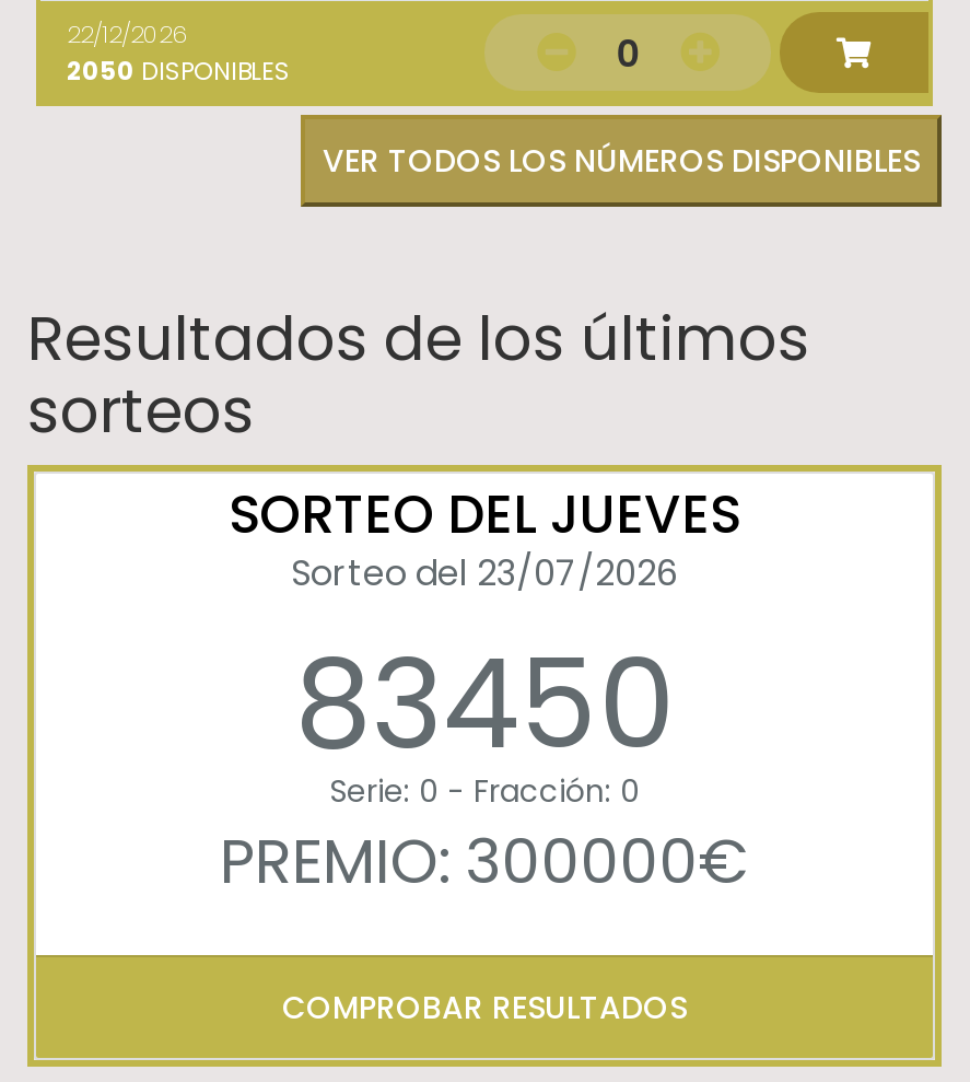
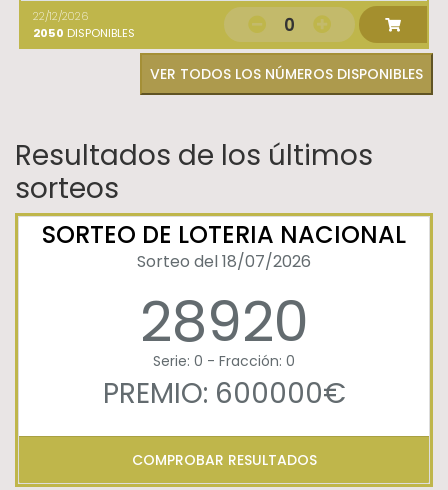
[229,478,740,791] SORTEO DEL JUEVES | Sorteo del 23/07/2026 | 83450 -> [42,218,406,361] SORTEO DE LOTERIA NACIONAL | Sorteo del 18/07/2026 | 28920
[220,819,749,904] PREMIO: 300000€ -> [102,374,345,413] PREMIO: 600000€

